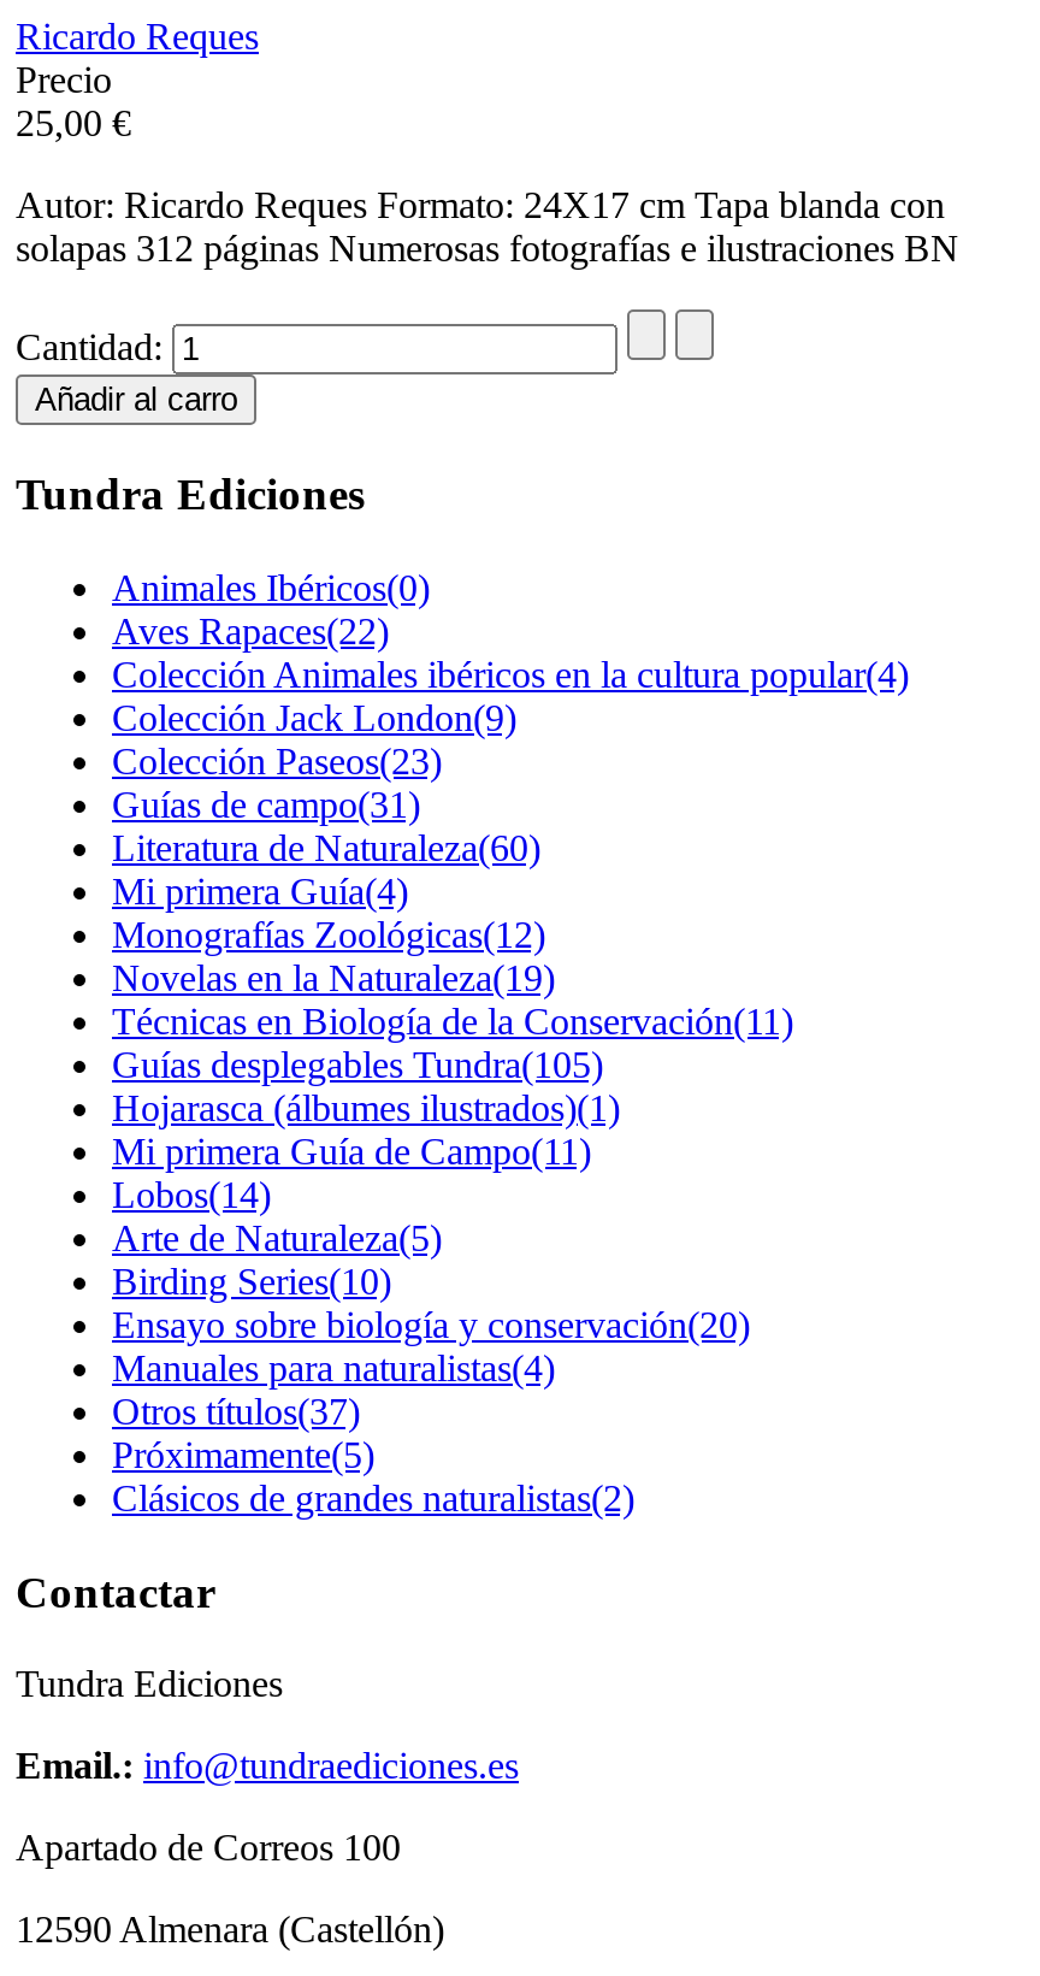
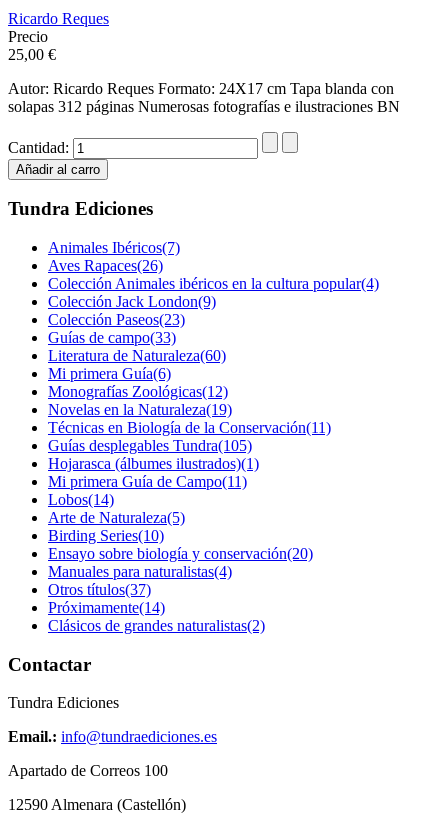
[112,567,430,608] Animales Ibéricos(0) -> [48,239,180,256] Animales Ibéricos(7)
[112,611,389,651] Aves Rapaces(22) -> [48,257,163,274] Aves Rapaces(26)
[112,784,420,825] Guías de campo(31) -> [48,329,176,346] Guías de campo(33)
[112,871,408,912] Mi primera Guía(4) -> [48,365,171,382] Mi primera Guía(6)
[112,1434,374,1475] Próximamente(5) -> [48,599,165,616] Próximamente(14)

